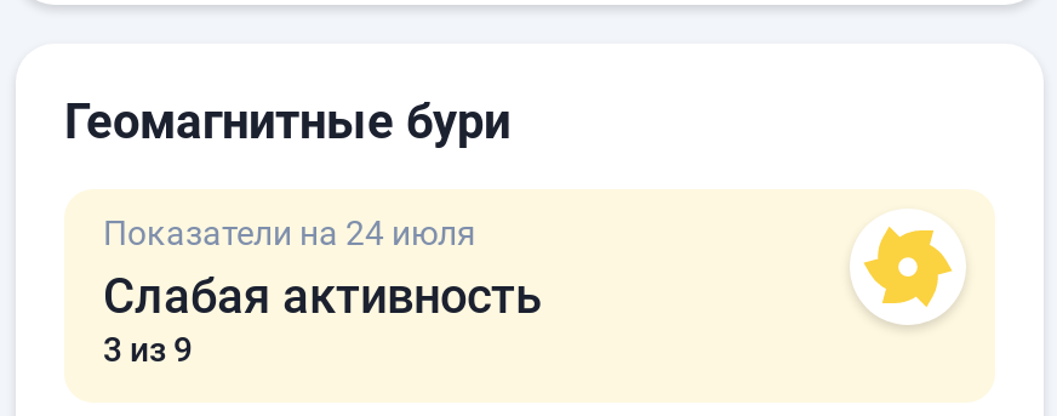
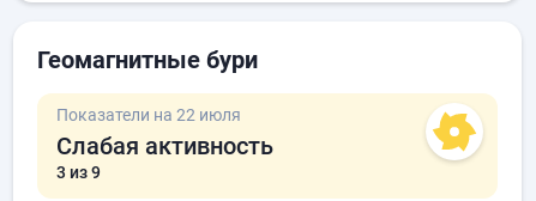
[103,213,476,252] Показатели на 24 июля -> [56,105,241,124] Показатели на 22 июля

